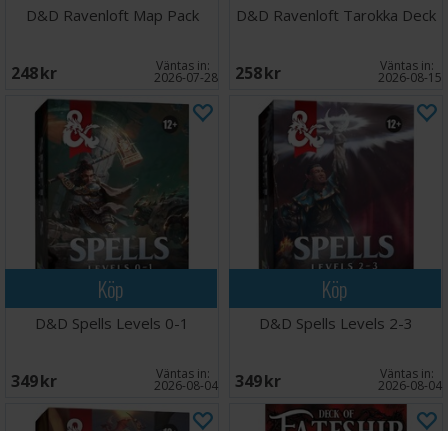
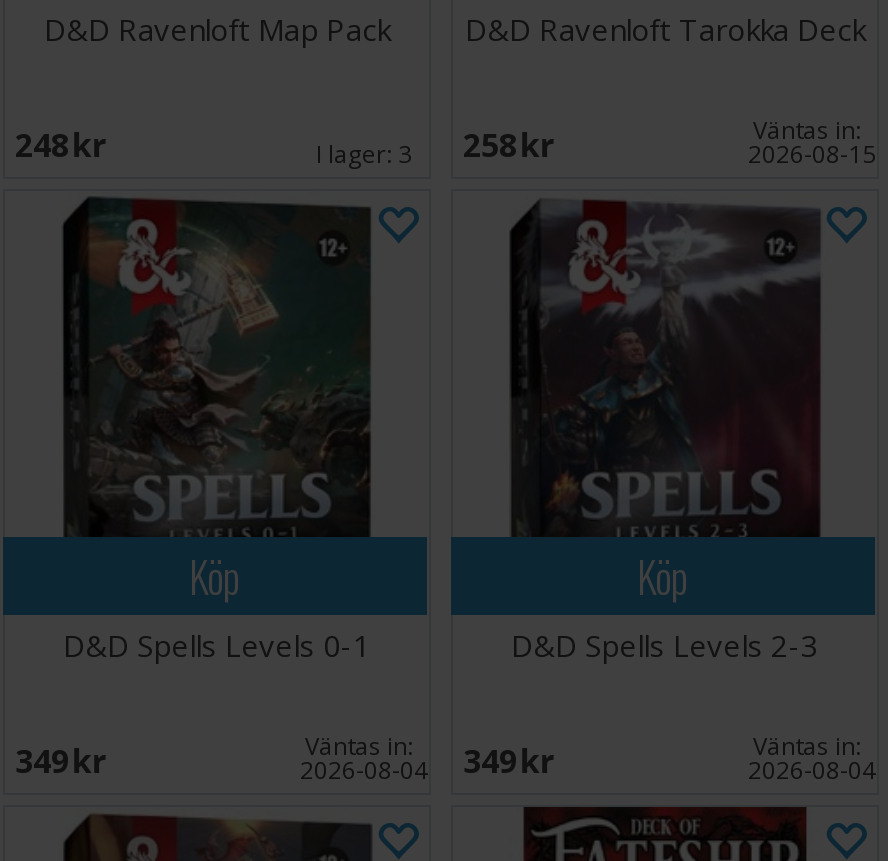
[153,57,217,86] Väntas in: | 2026-07-28 -> [316,137,412,171] I lager: 3

